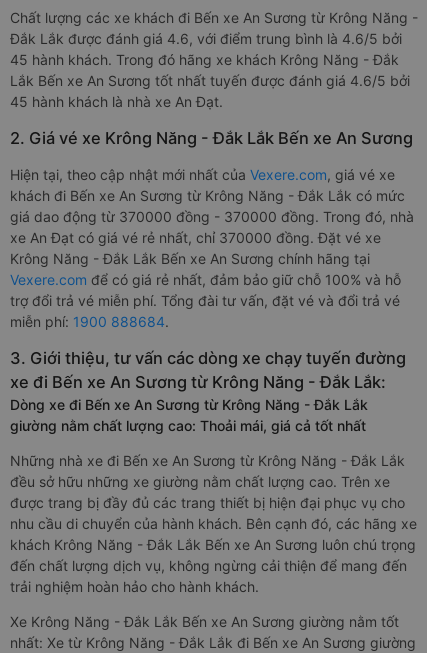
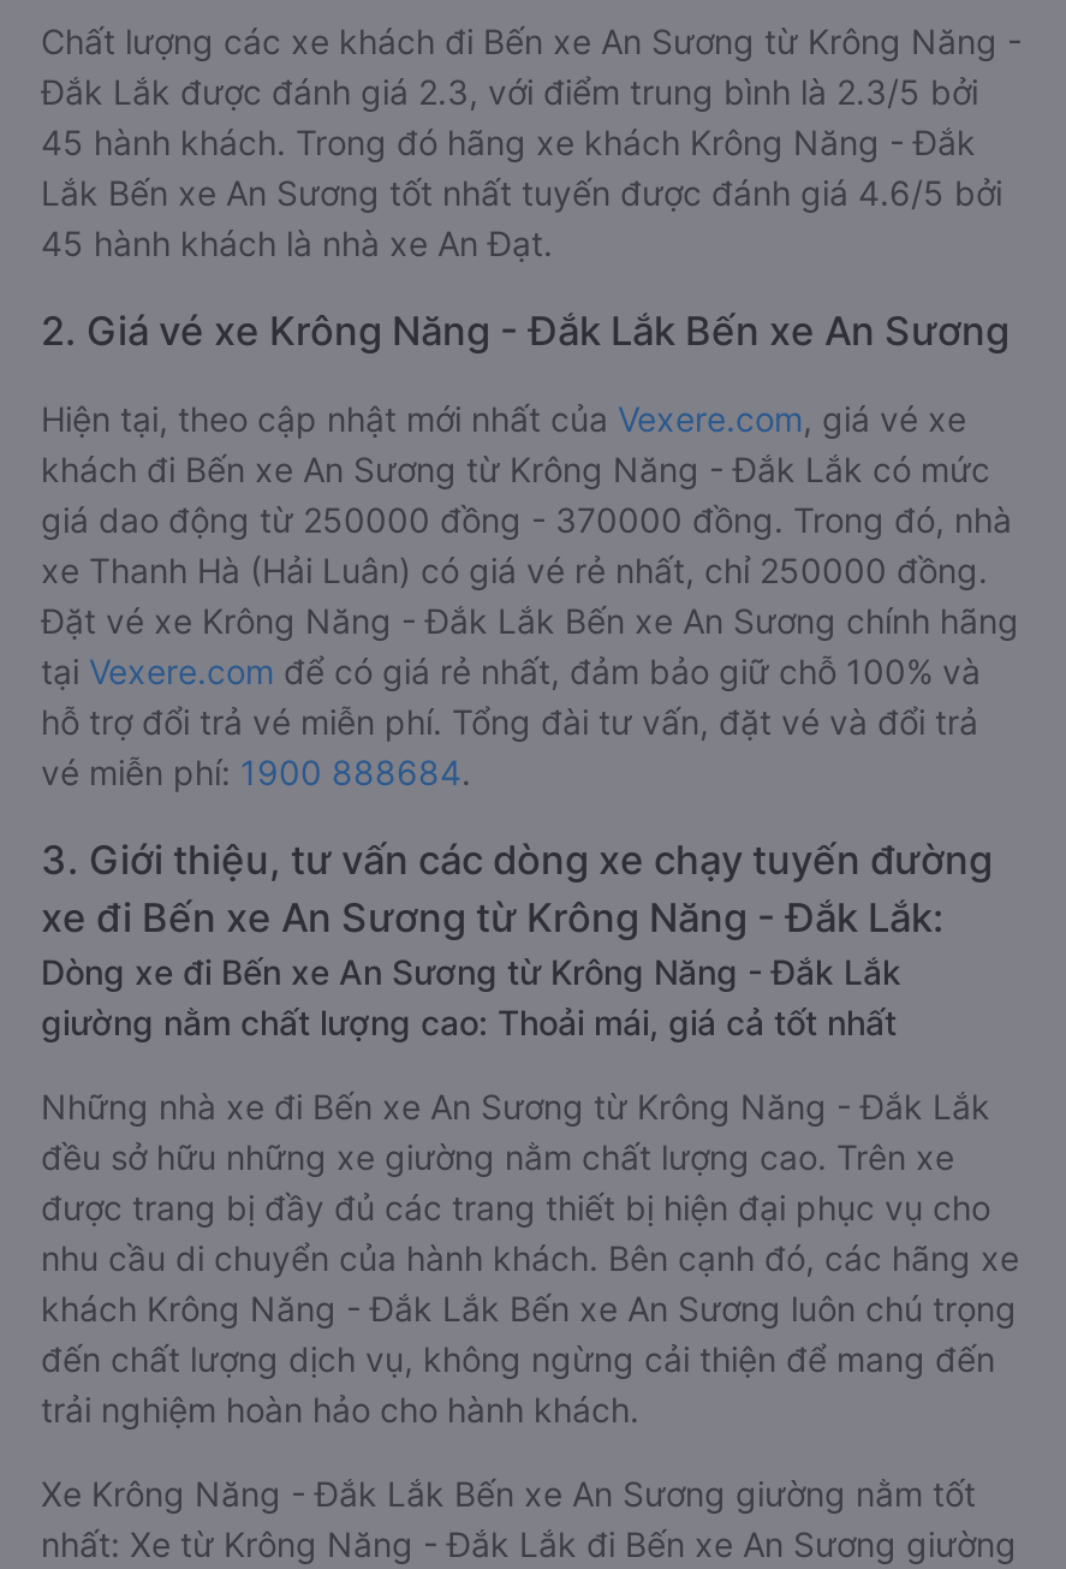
[10,30,402,47] Đắk Lắk được đánh giá 4.6, với điểm trung bình là 4.6/5 bởi -> [41,71,978,112] Đắk Lắk được đánh giá 2.3, với điểm trung bình là 2.3/5 bởi
[10,208,414,330] giá dao động từ 370000 đồng - 370000 đồng. Trong đó, nhà | xe An Đạt có giá vé rẻ nhất, chỉ 370000 đồng. Đặt vé xe | Krông Năng - Đắk Lắk Bến xe An Sương chính hãng tại | Vexere.com để có giá rẻ nhất, đảm bảo giữ chỗ 100% và hỗ | trợ đổi trả vé miễn phí. Tổng đài tư vấn, đặt vé và đổi trả vé | miễn phí: 1900 888684. -> [41,499,1019,792] giá dao động từ 250000 đồng - 370000 đồng. Trong đó, nhà | xe Thanh Hà (Hải Luân) có giá vé rẻ nhất, chỉ 250000 đồng. | Đặt vé xe Krông Năng - Đắk Lắk Bến xe An Sương chính hãng | tại Vexere.com để có giá rẻ nhất, đảm bảo giữ chỗ 100% và | hỗ trợ đổi trả vé miễn phí. Tổng đài tư vấn, đặt vé và đổi trả | vé miễn phí: 1900 888684.

